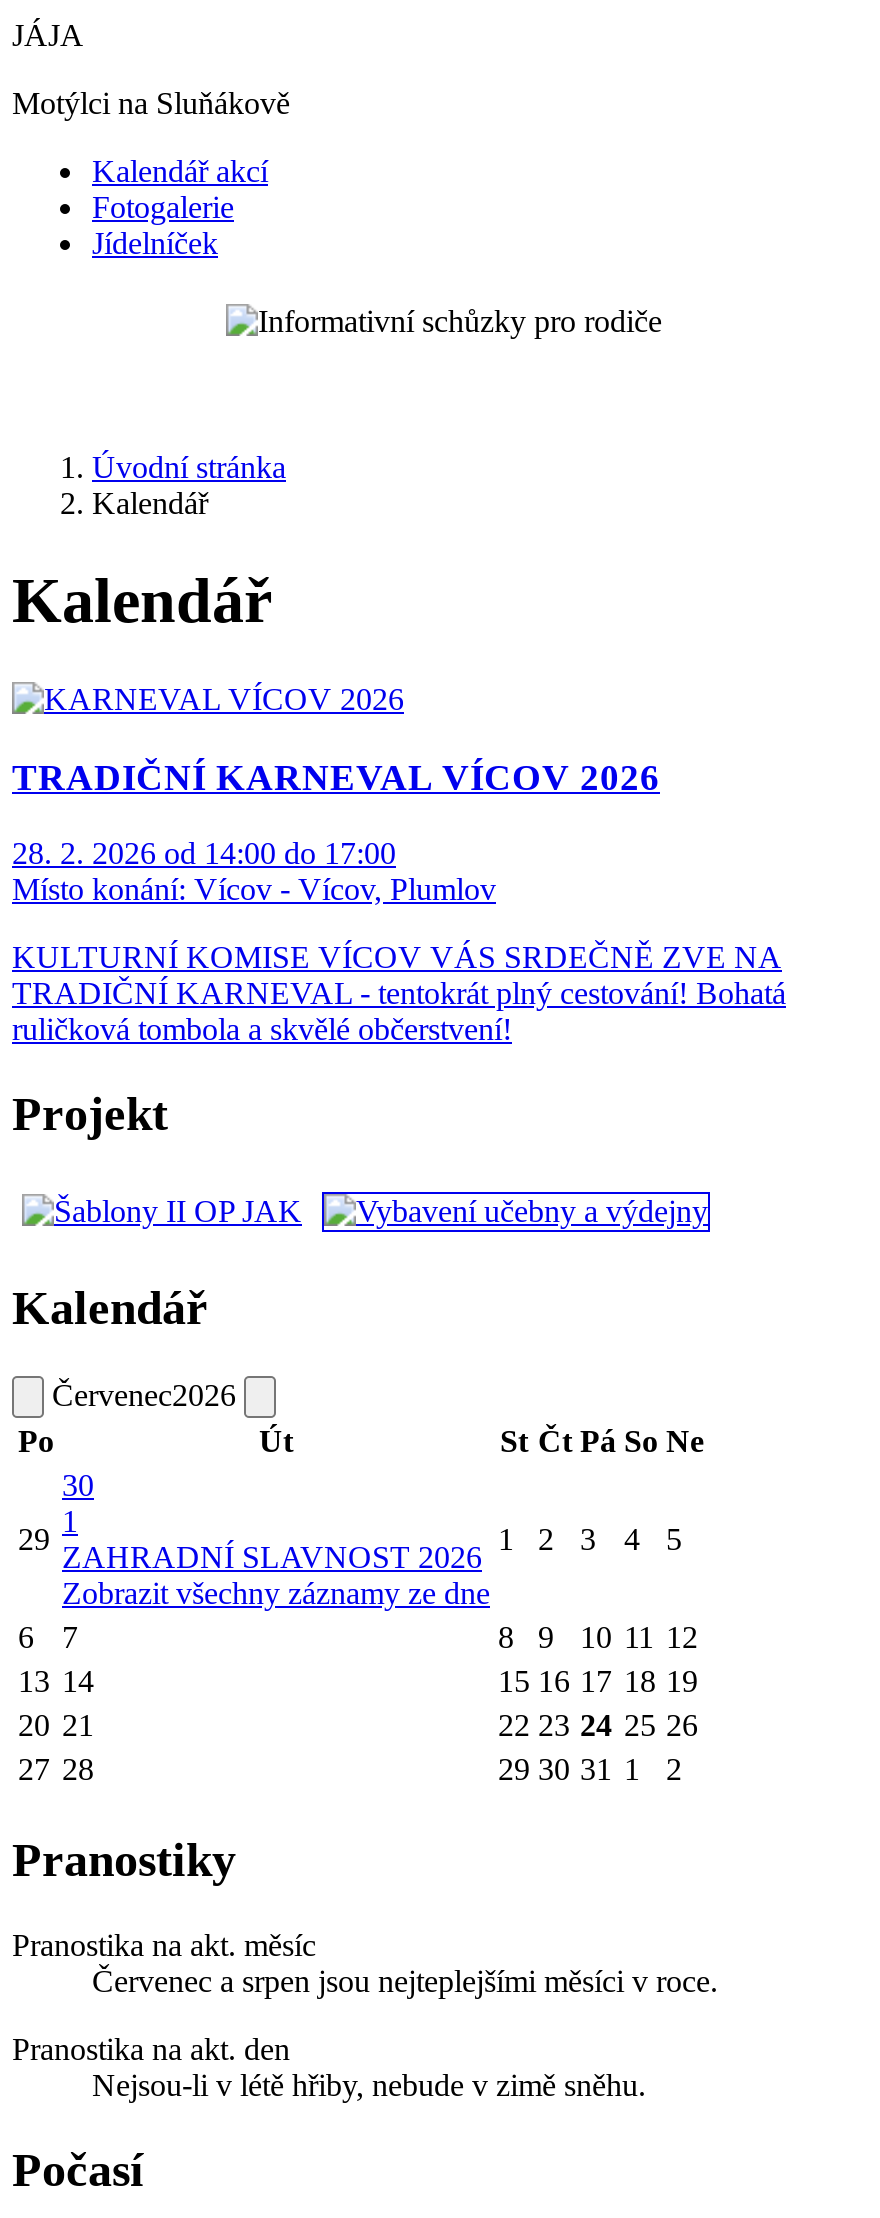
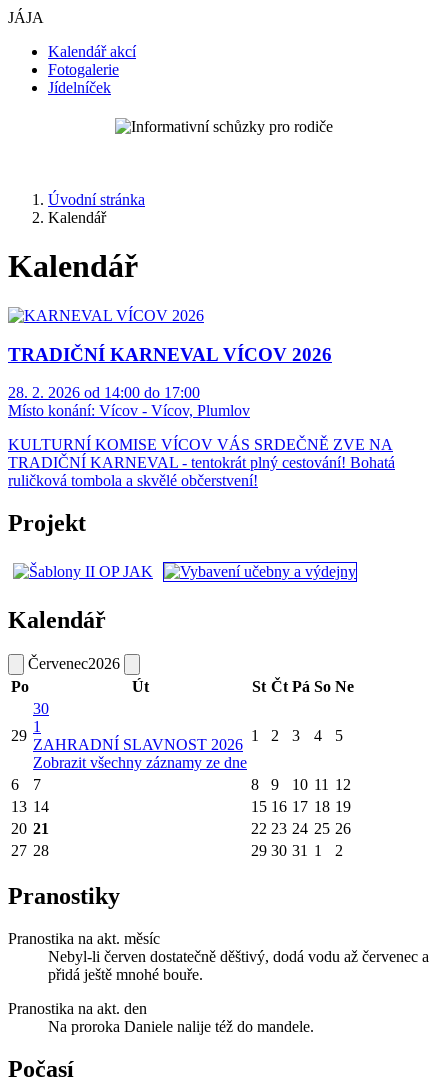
[12,86,298,120] Motýlci na Sluňákově -> none
moved [12,154,786,1962] -> [8,43,395,947]: Kalendář akcí | Fotogalerie | Jídelníček | ... | Pranostiky | Pranostika na akt. měsíc
[92,1964,718,1998] Červenec a srpen jsou nejteplejšími měsíci v roce. -> [48,948,429,983] Nebyl-li červen dostatečně děštivý, dodá vodu až červenec a | přidá ještě mnohé bouře.
[92,2068,646,2102] Nejsou-li v létě hřiby, nebude v zimě sněhu. -> [48,1018,314,1035] Na proroka Daniele nalije též do mandele.

